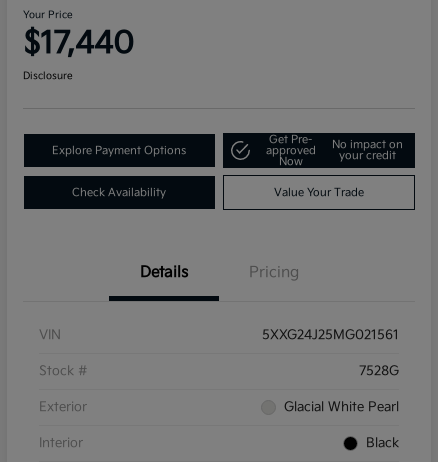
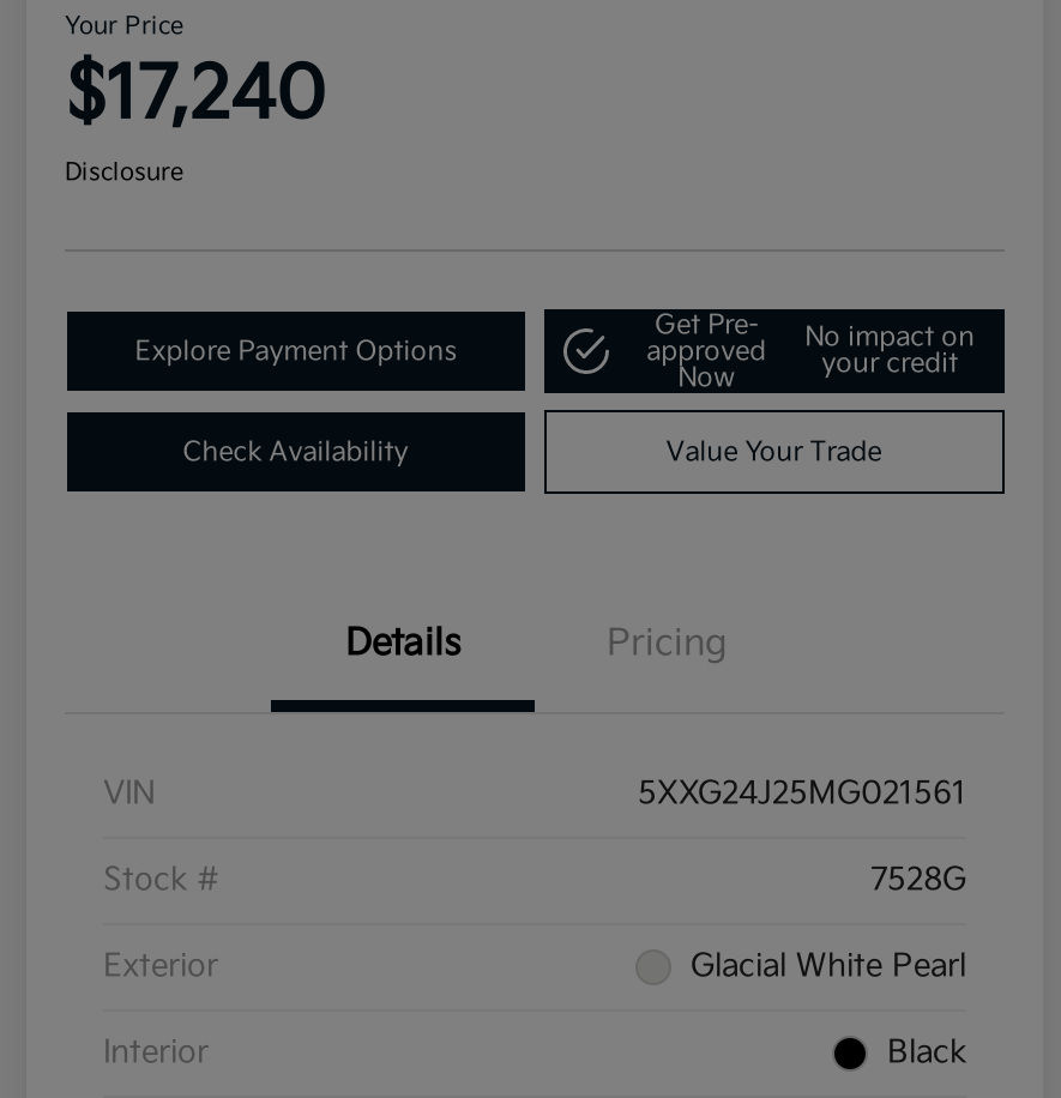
[23,26,134,62] $17,440 -> [65,53,326,139] $17,240

